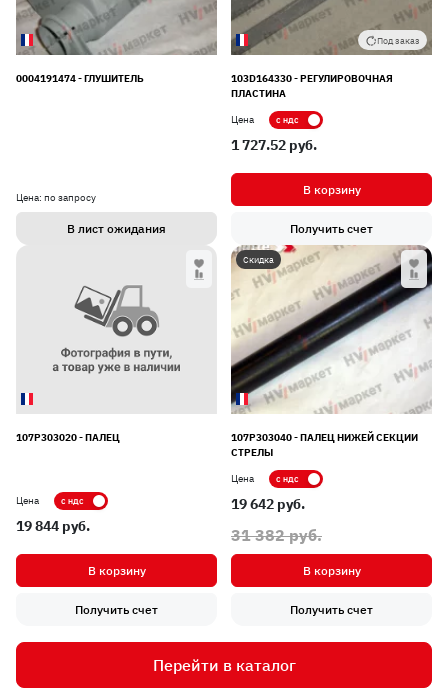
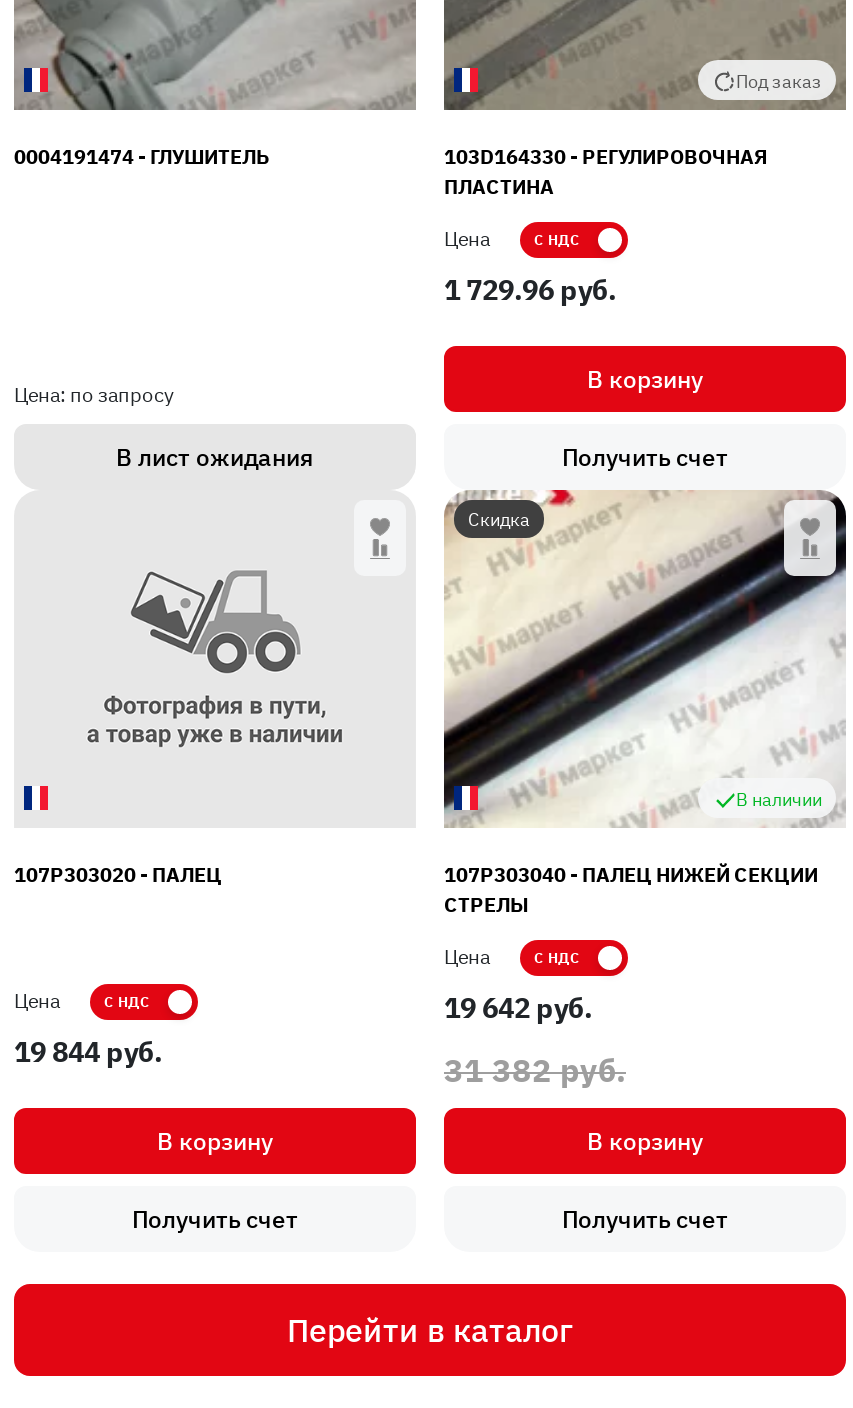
[231,136,317,154] 1 727.52 pуб. -> [444,272,616,308] 1 729.96 pуб.
none -> [736,787,822,809] В наличии

